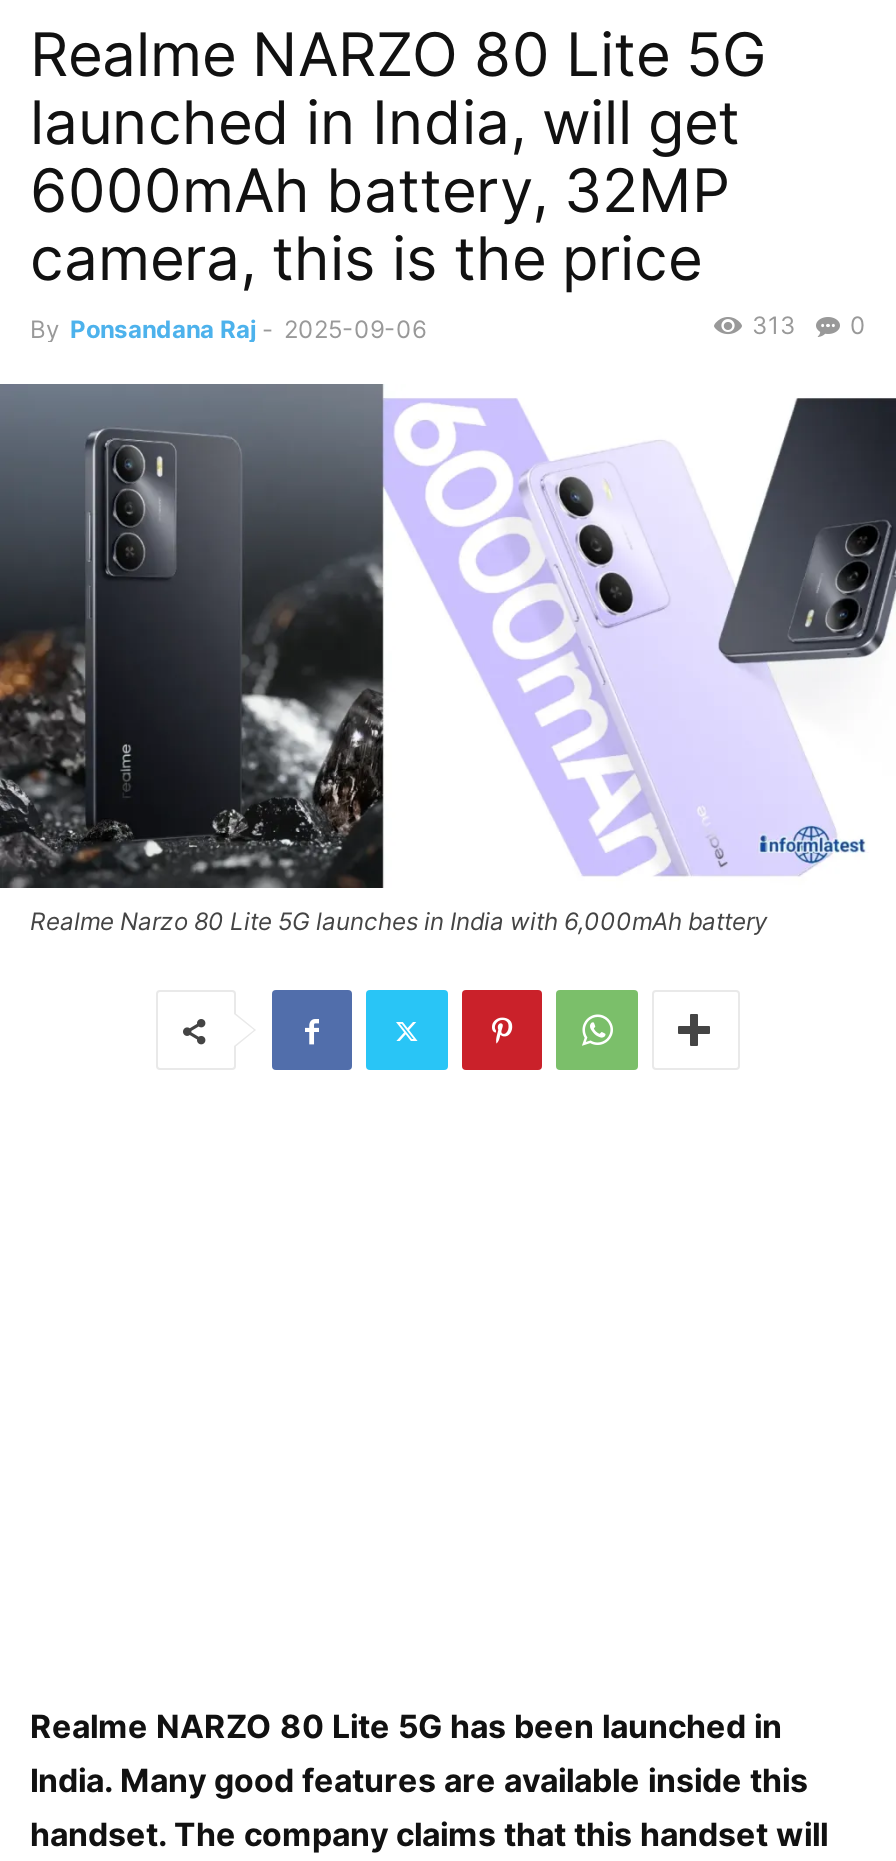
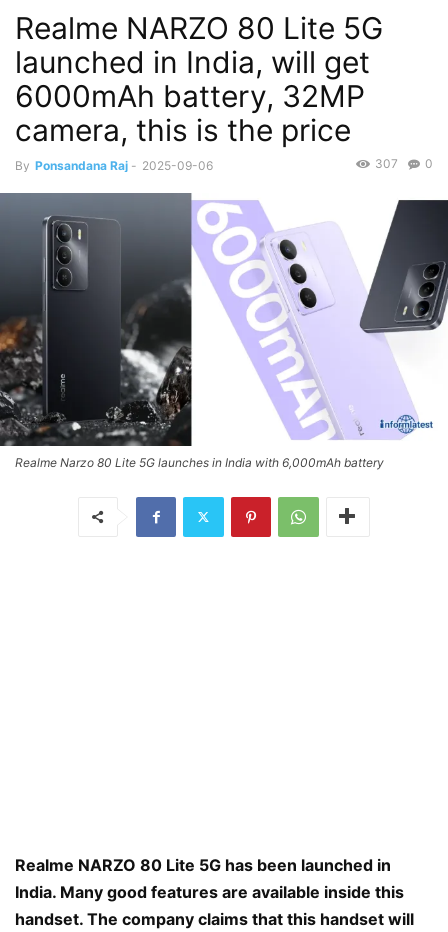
[752,310,866,340] 313 0 -> [375,156,433,171] 307 0

